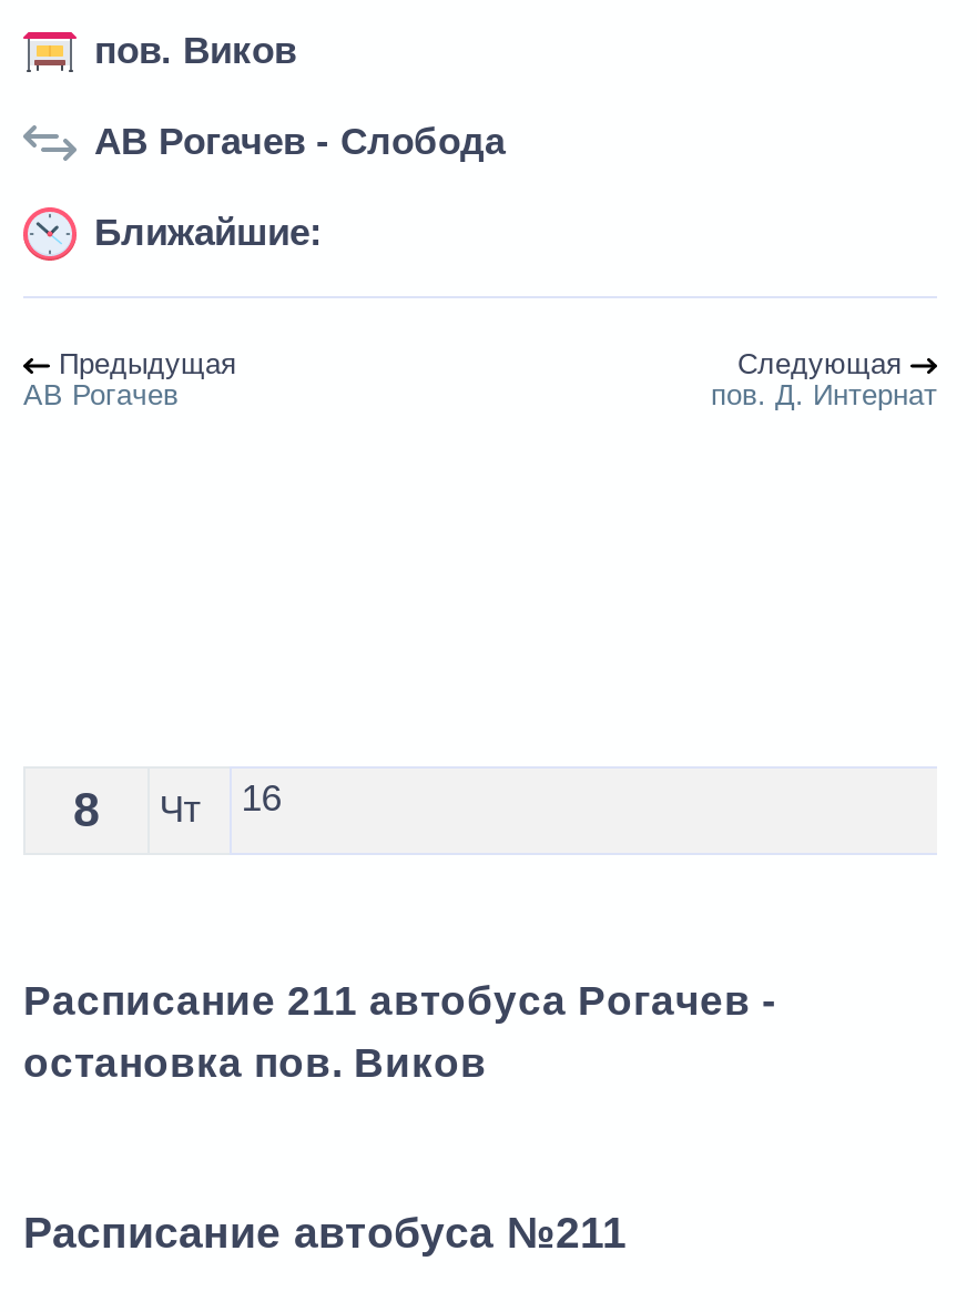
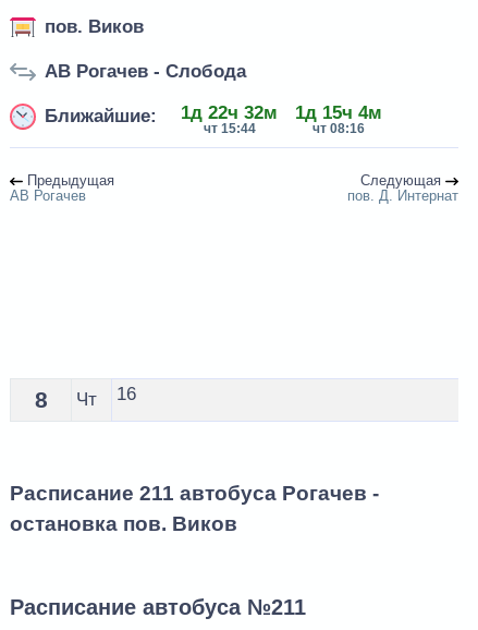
none -> [181,102,278,136] 1д 22ч 32м | чт 15:44
none -> [295,102,382,136] 1д 15ч 4м | чт 08:16

